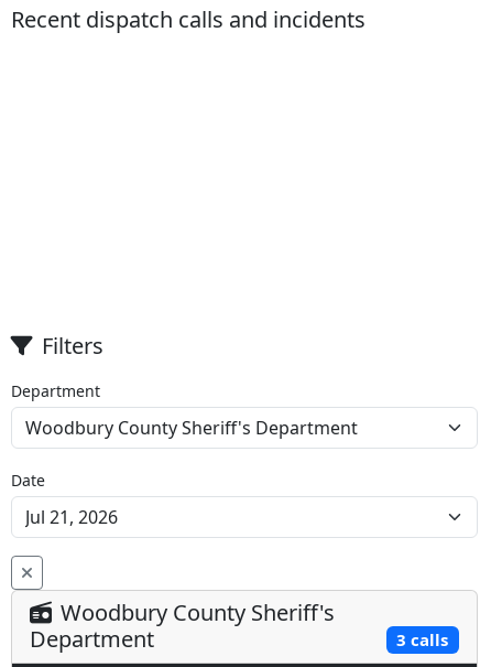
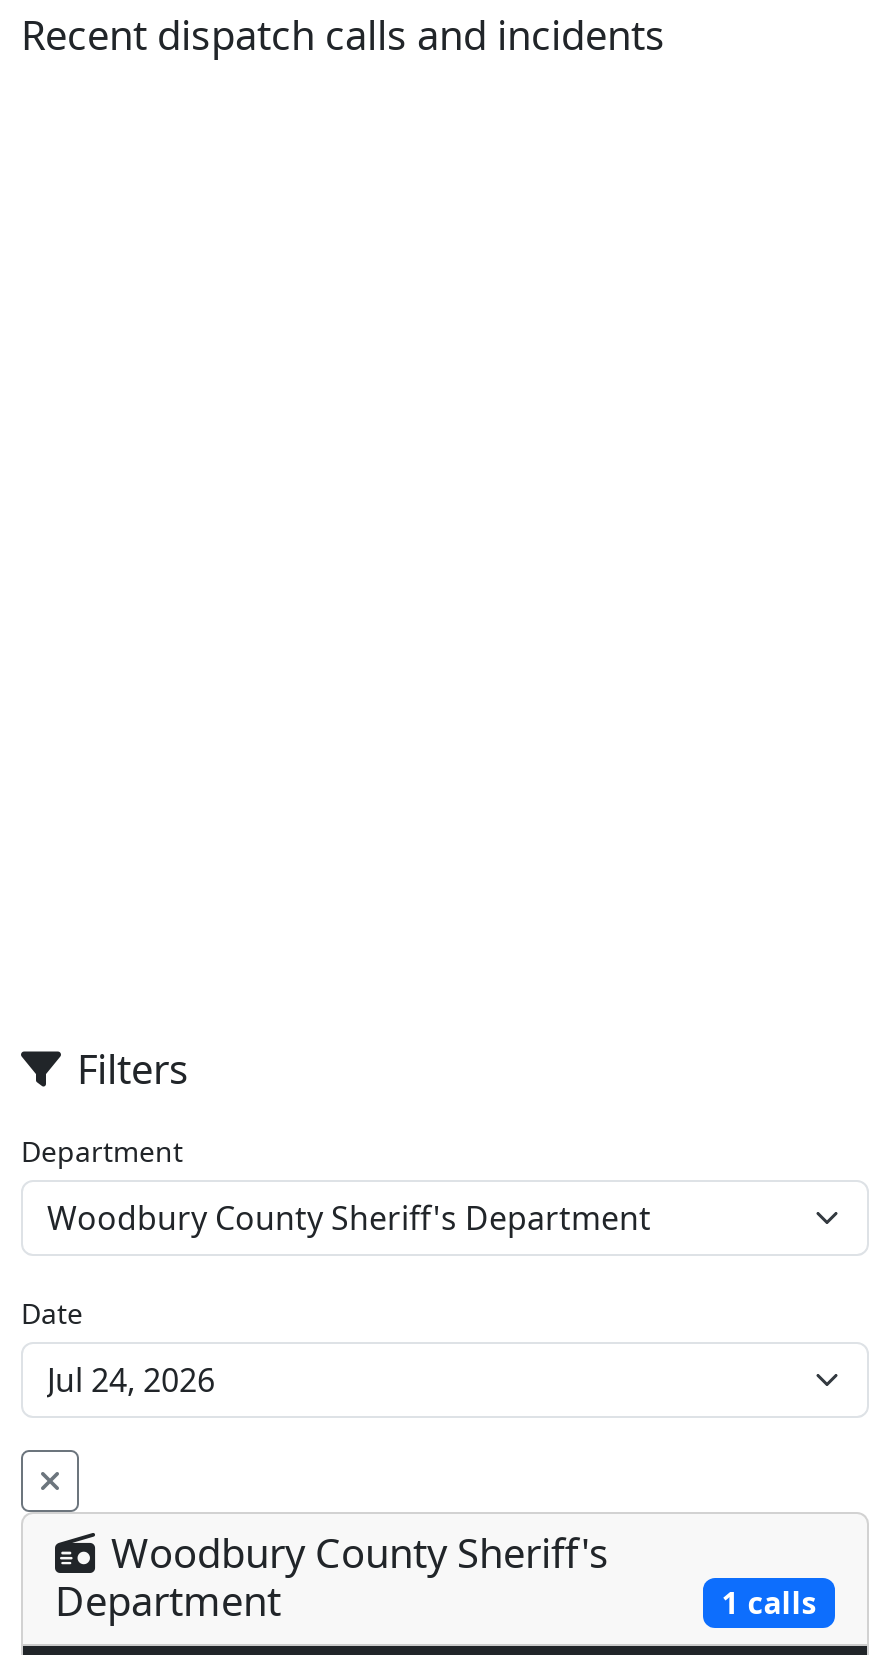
[397,628,448,650] 3 calls -> [721,1582,815,1622] 1 calls

